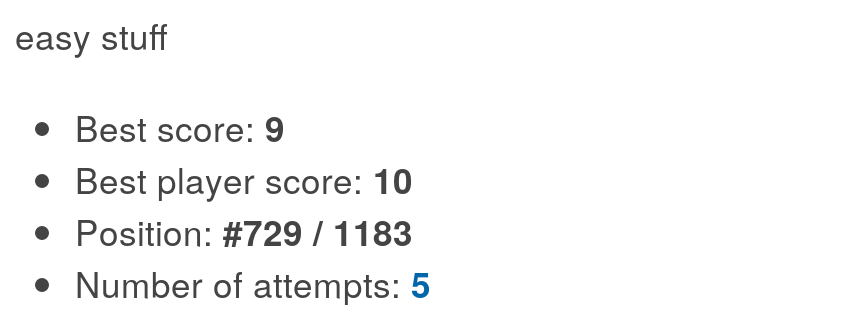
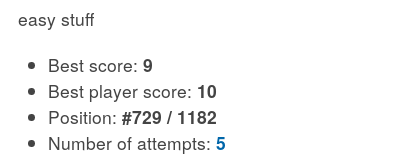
[75,205,413,255] Position: #729 / 1183 -> [48,103,217,128] Position: #729 / 1182

